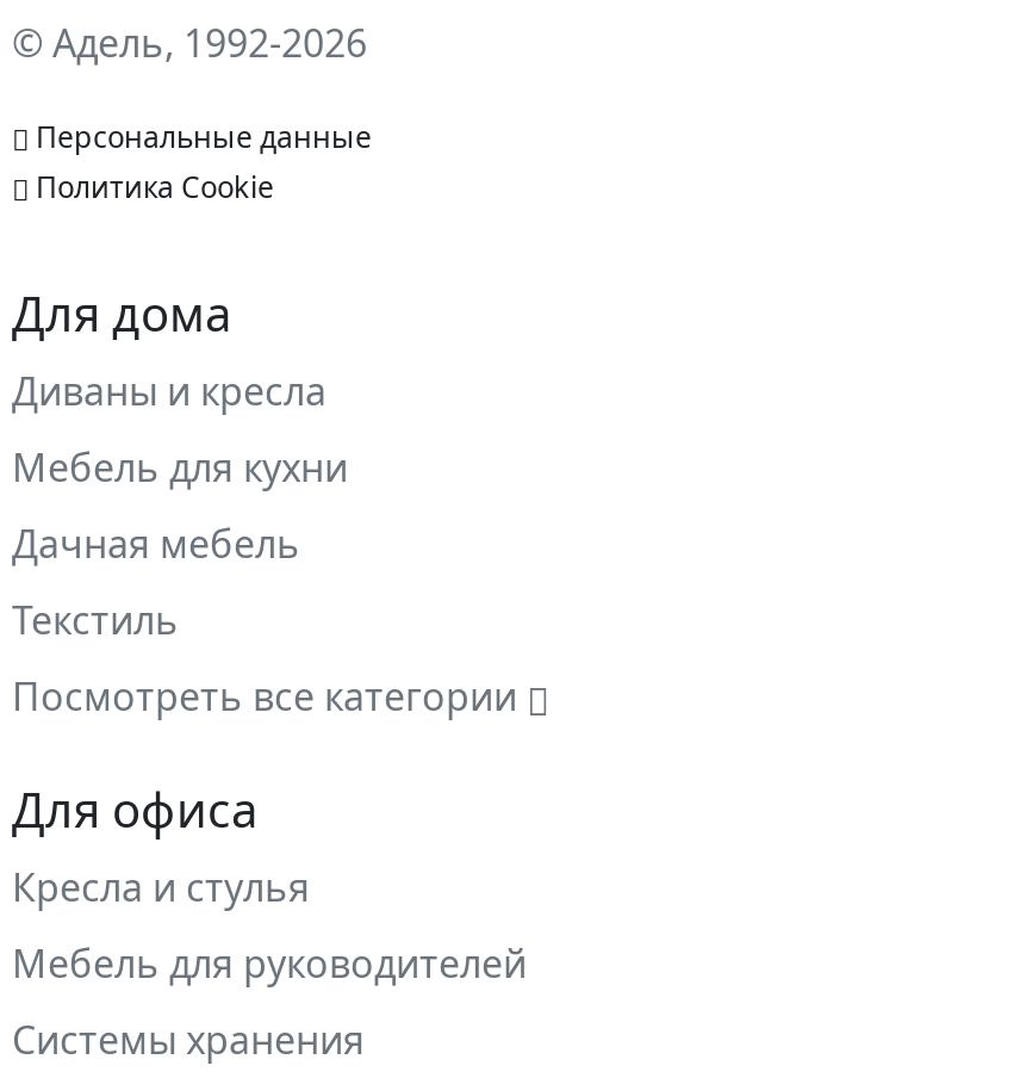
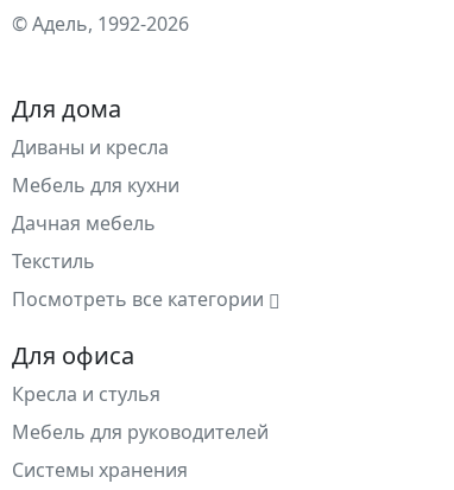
[29,116,372,207] Персональные данные | Политика Cookie -> none

